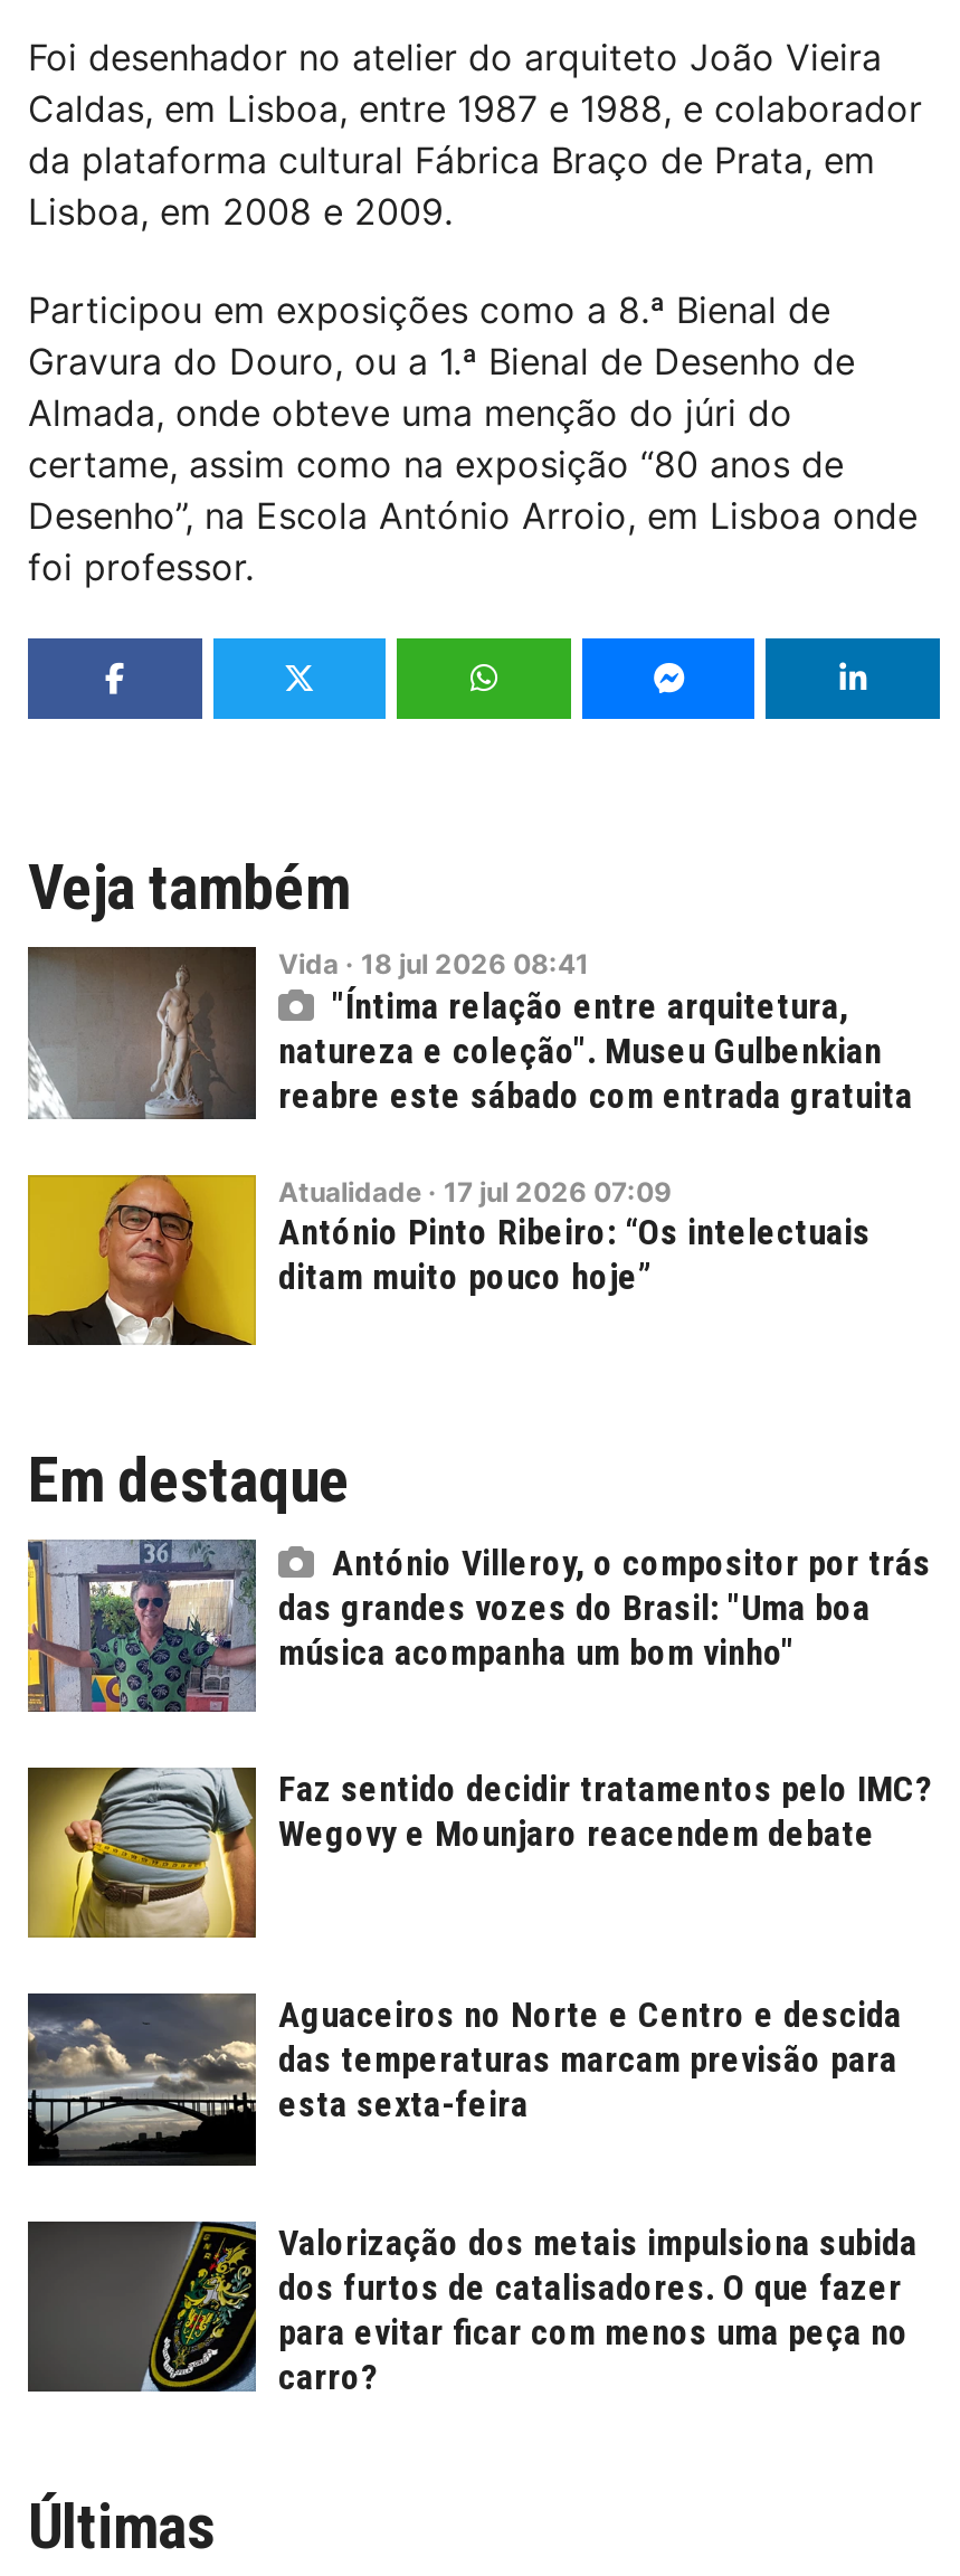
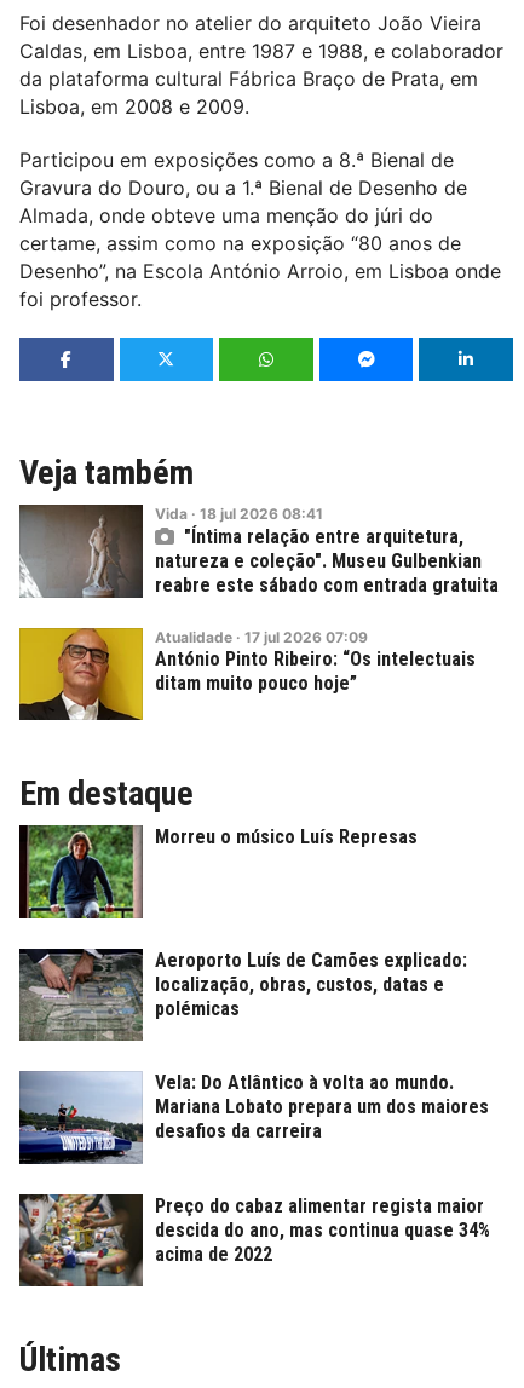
[26,1537,931,1714] [image] | António Villeroy, o compositor por trás | das grandes vozes do Brasil: "Uma boa | música acompanha um bom vinho" -> [18,824,418,920] [image] | Morreu o músico Luís Represas
[28,1765,933,1938] [image] | Faz sentido decidir tratamentos pelo IMC? | Wegovy e Mounjaro reacendem debate -> [19,948,467,1041] [image] | Aeroporto Luís de Camões explicado: | localização, obras, custos, datas e | polémicas
[26,1991,902,2166] [image] | Aguaceiros no Norte e Centro e descida | das temperaturas marcam previsão para | esta sexta-feira -> [18,1071,489,1164] [image] | Vela: Do Atlântico à volta ao mundo. | Mariana Lobato prepara um dos maiores | desafios da carreira
[28,2219,918,2398] [image] | Valorização dos metais impulsiona subida | dos furtos de catalisadores. O que fazer | para evitar ficar com menos uma peça no | carro? -> [19,1193,490,1288] [image] | Preço do cabaz alimentar regista maior | descida do ano, mas continua quase 34% | acima de 2022

